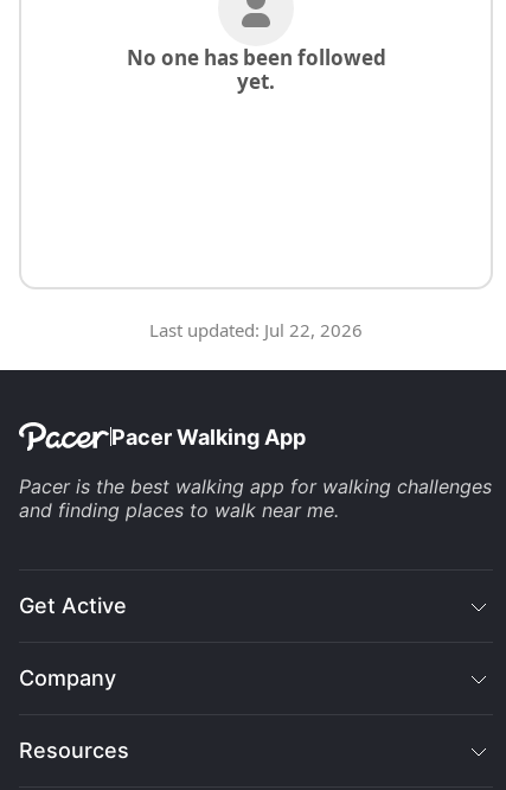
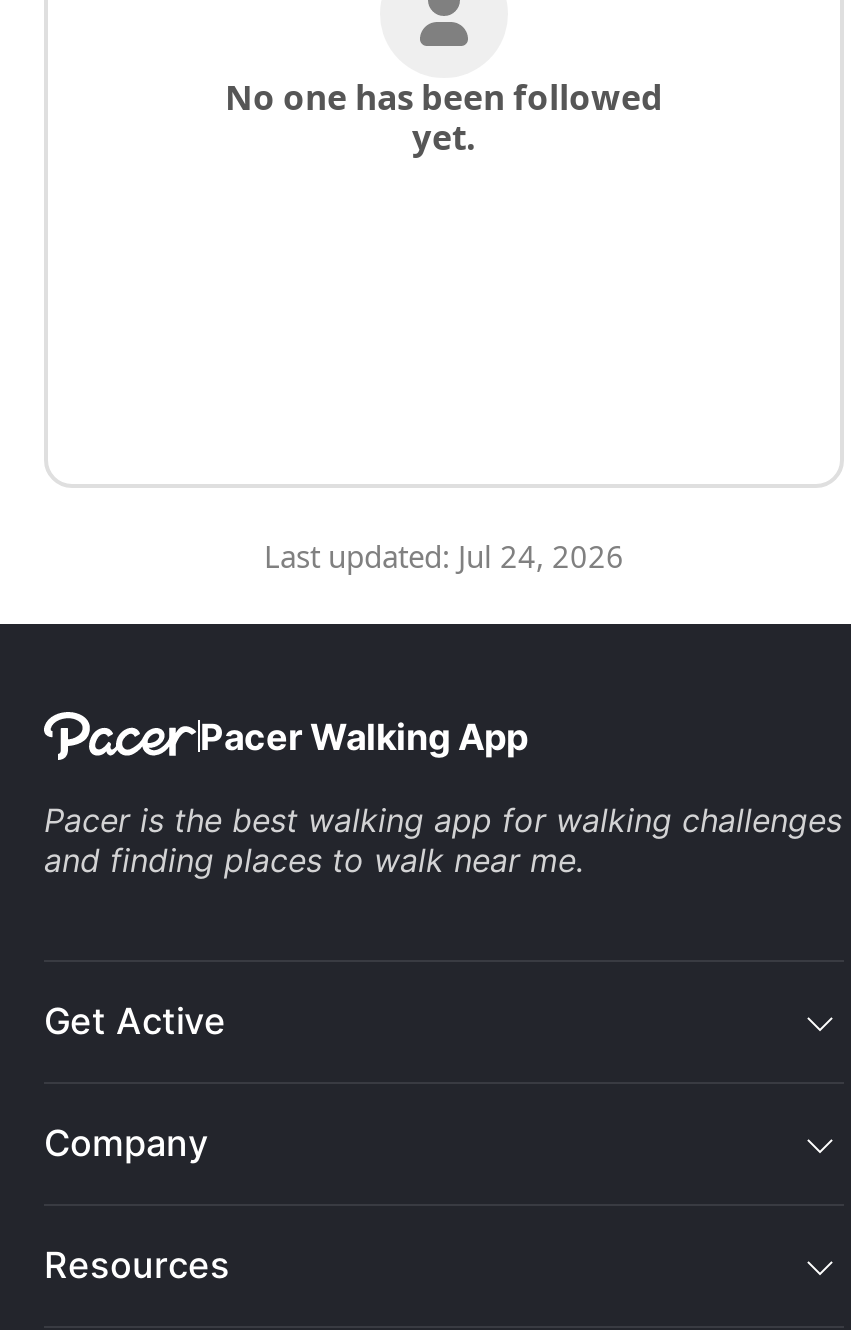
[149,318,363,342] Last updated: Jul 22, 2026 -> [264,536,624,576] Last updated: Jul 24, 2026

